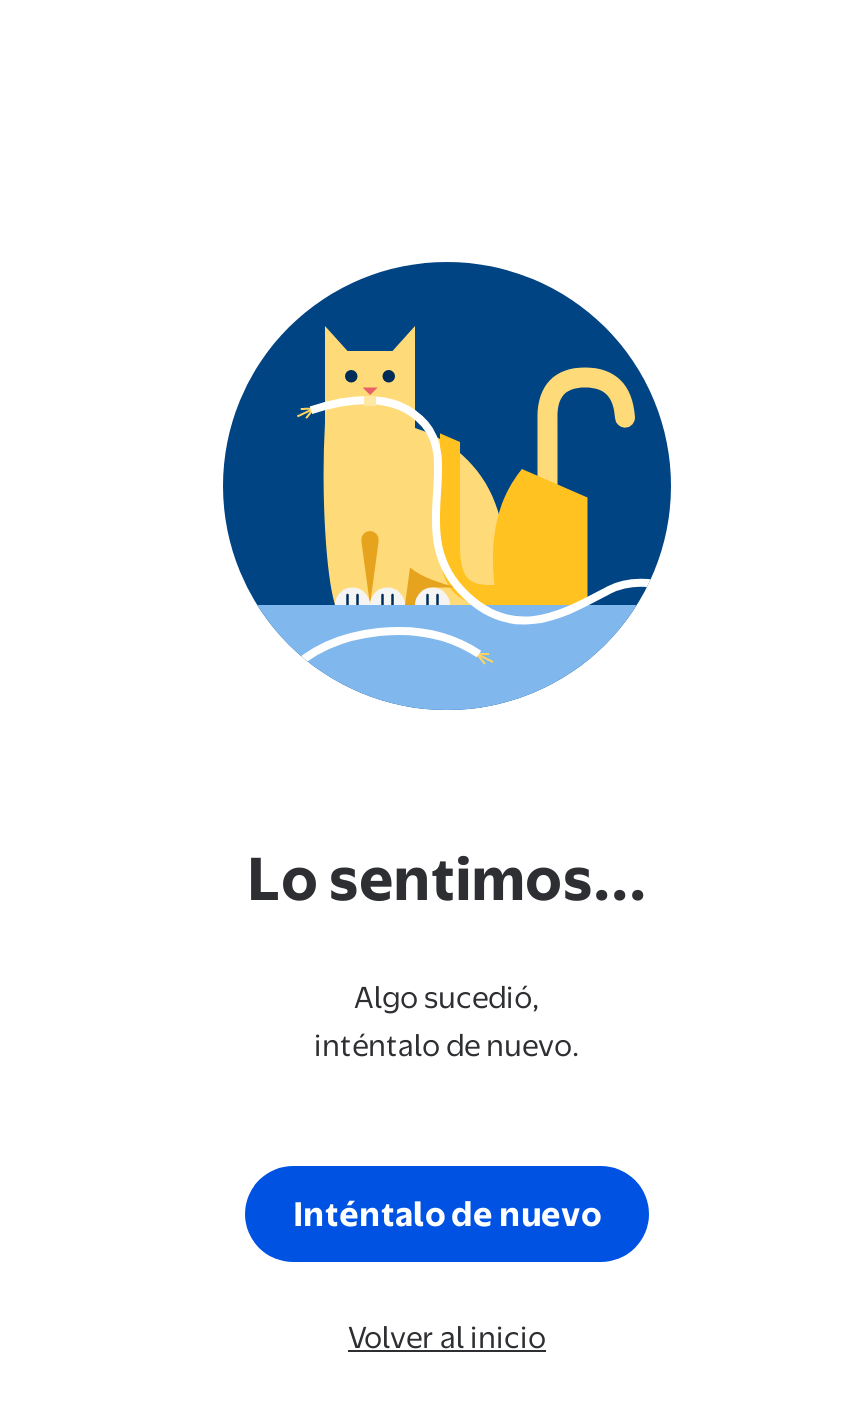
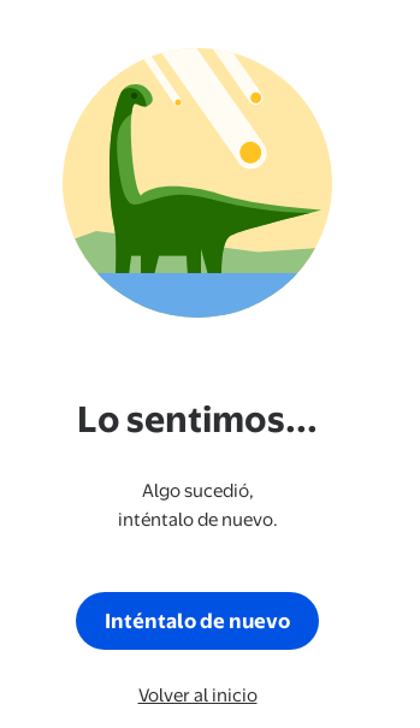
[221,260,673,666] [image] -> [63,48,332,290] [image]

